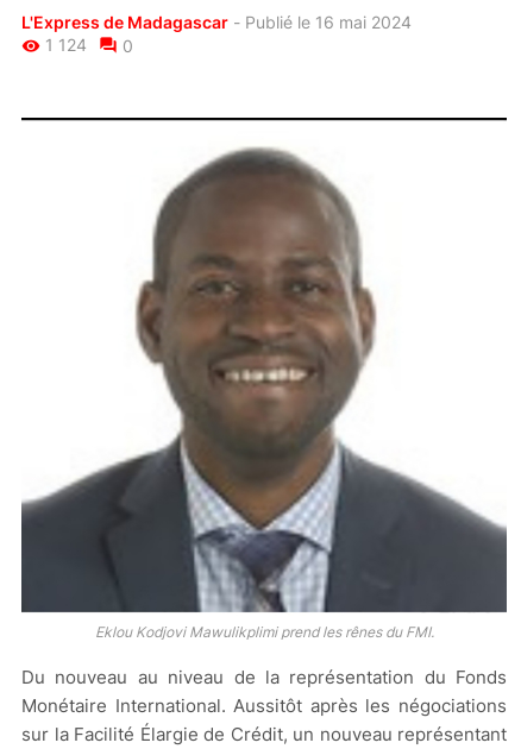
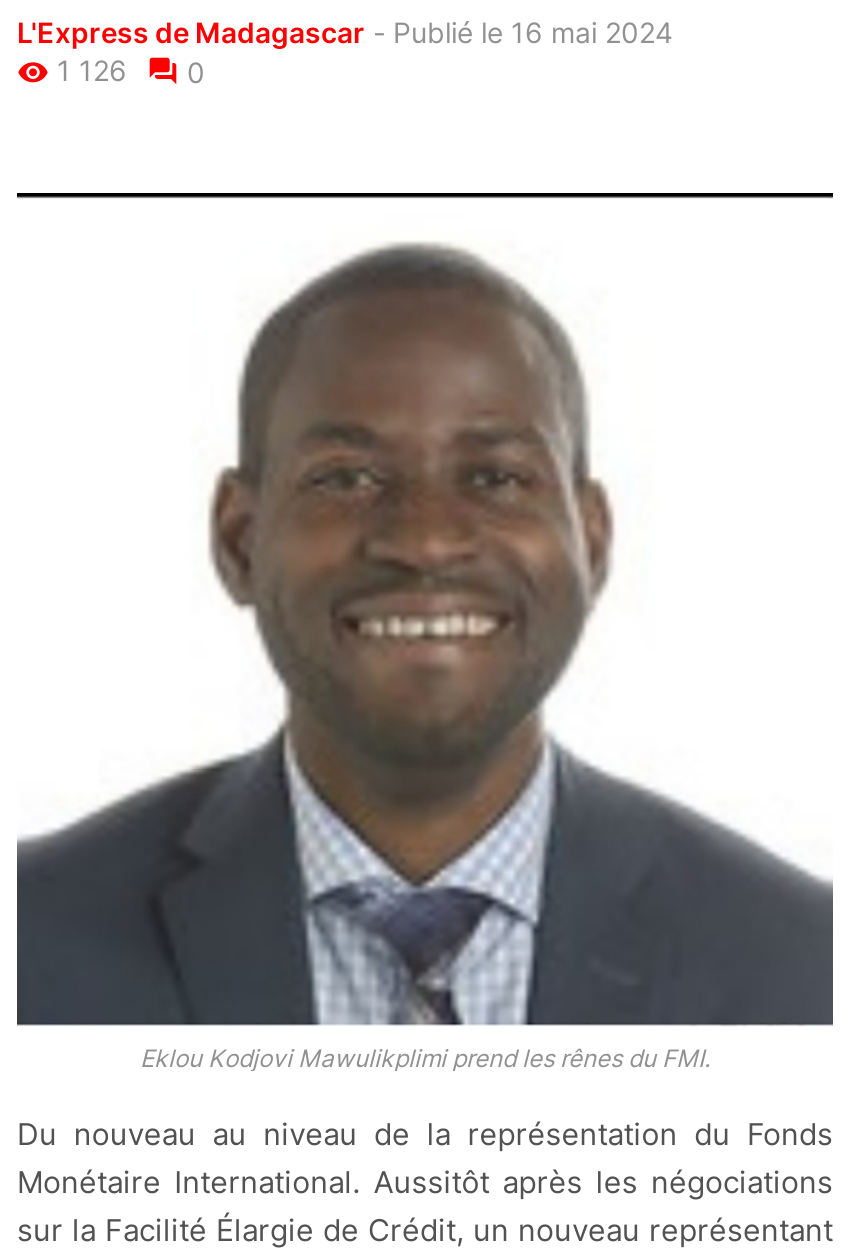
[45,35,133,56] 1 124 0 -> [57,53,205,89] 1 126 0

